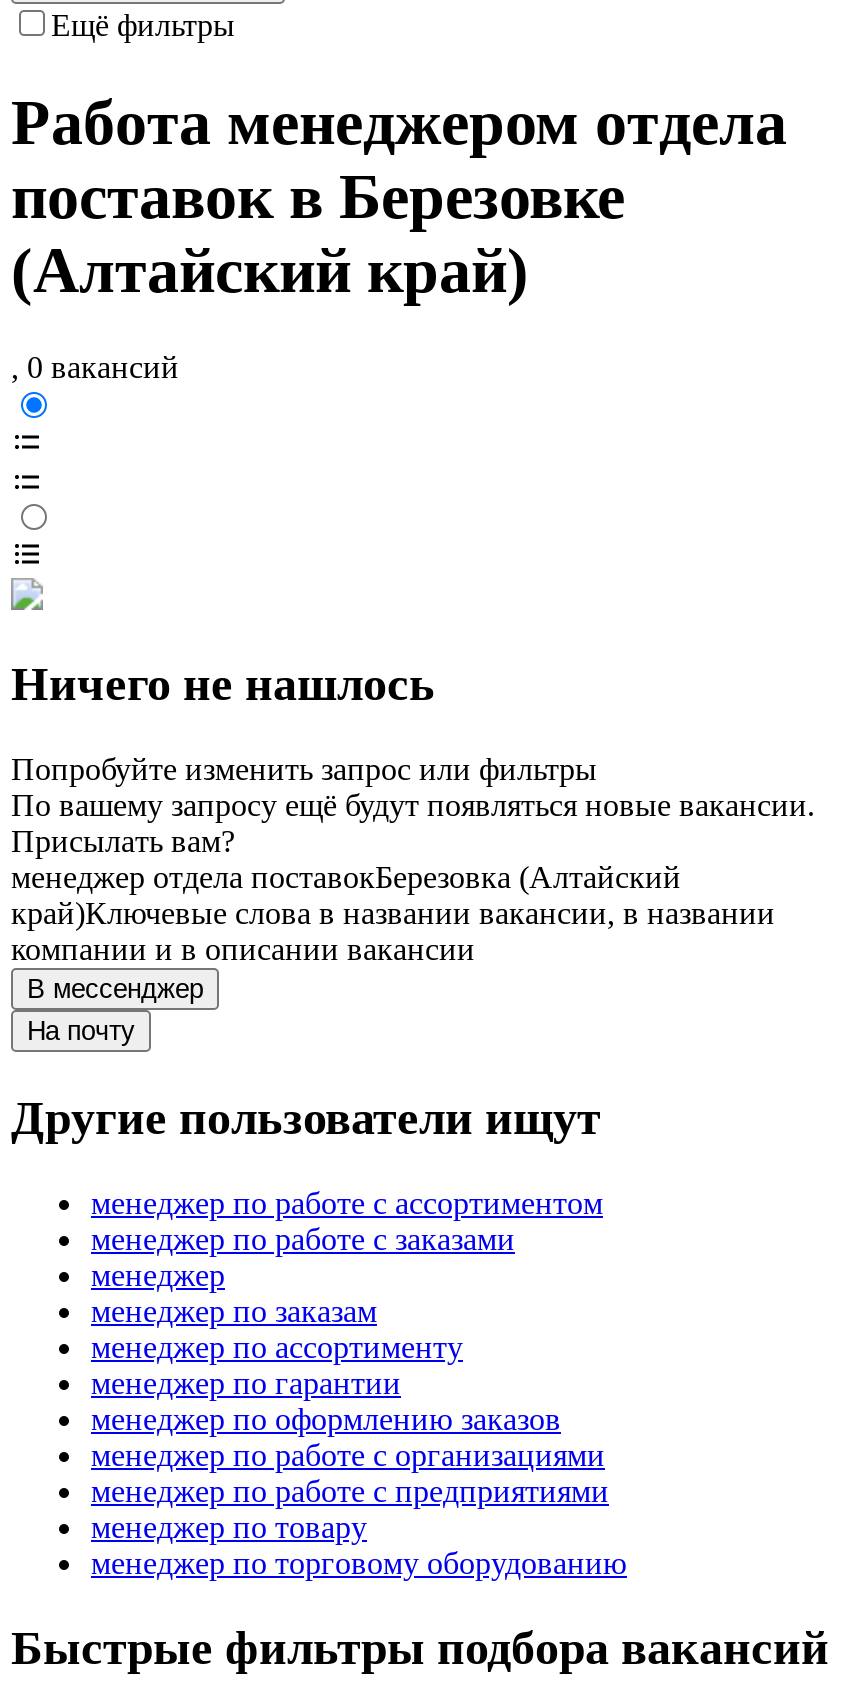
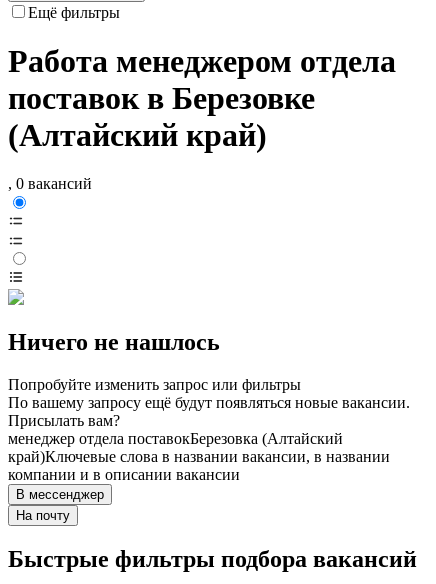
[11,1092,627,1580] Другие пользователи ищут | менеджер по работе с ассортиментом | менеджер по работе с заказами | менеджер | менеджер по заказам | менеджер по ассортименту | менеджер по гарантии | менеджер по оформлению заказов | менеджер по работе с организациями | менеджер по работе с предприятиями | менеджер по товару | менеджер по торговому оборудованию -> none

